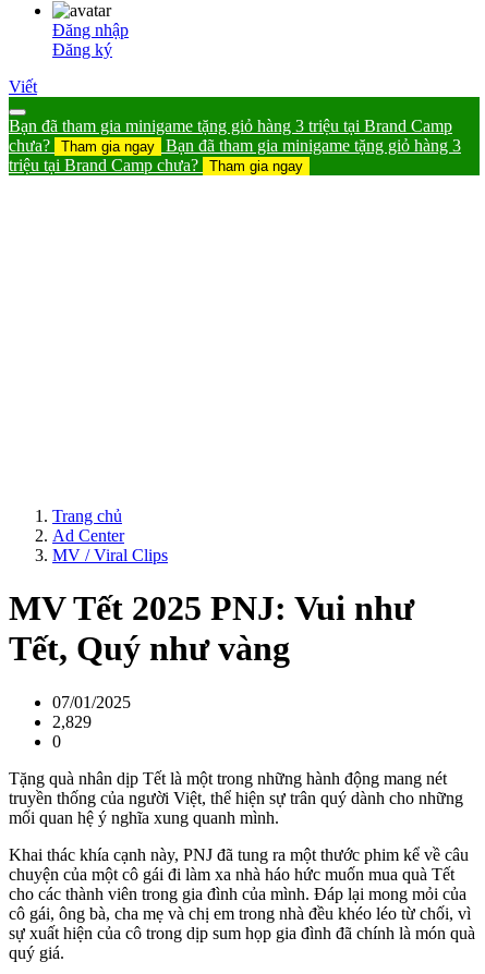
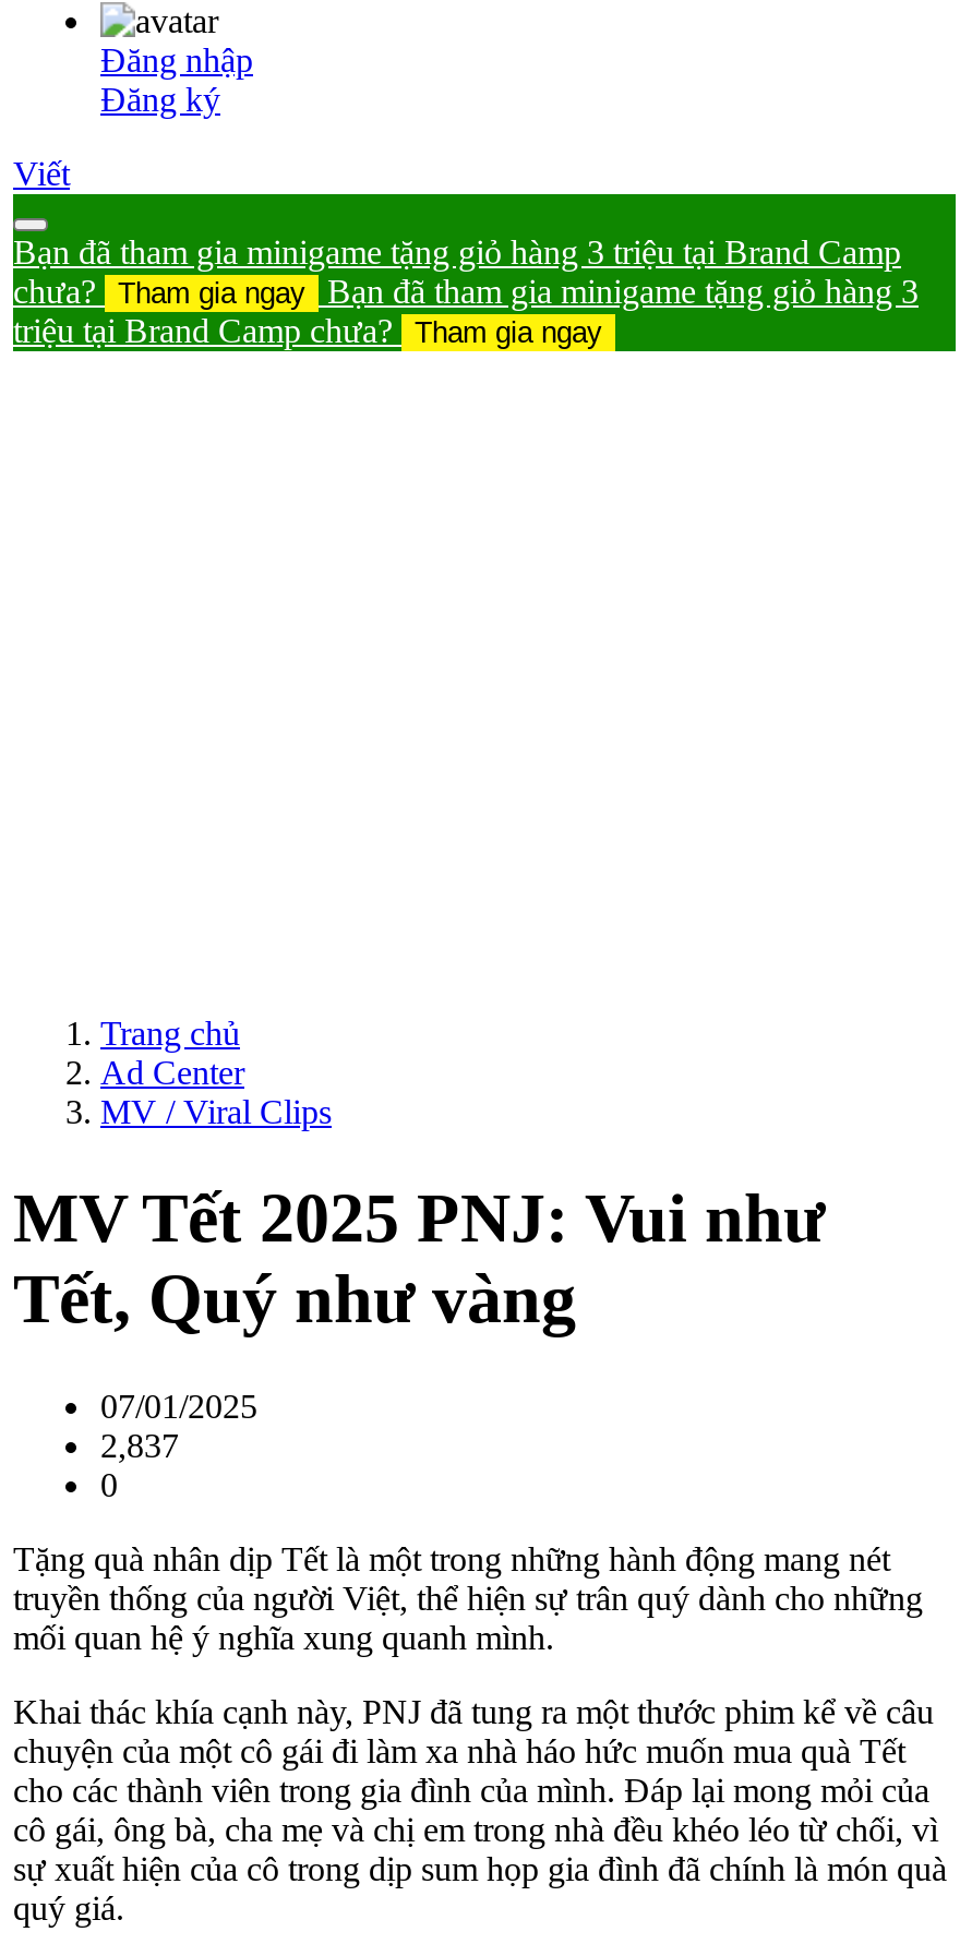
[52,712,92,731] 2,829 -> [100,1426,179,1464] 2,837

